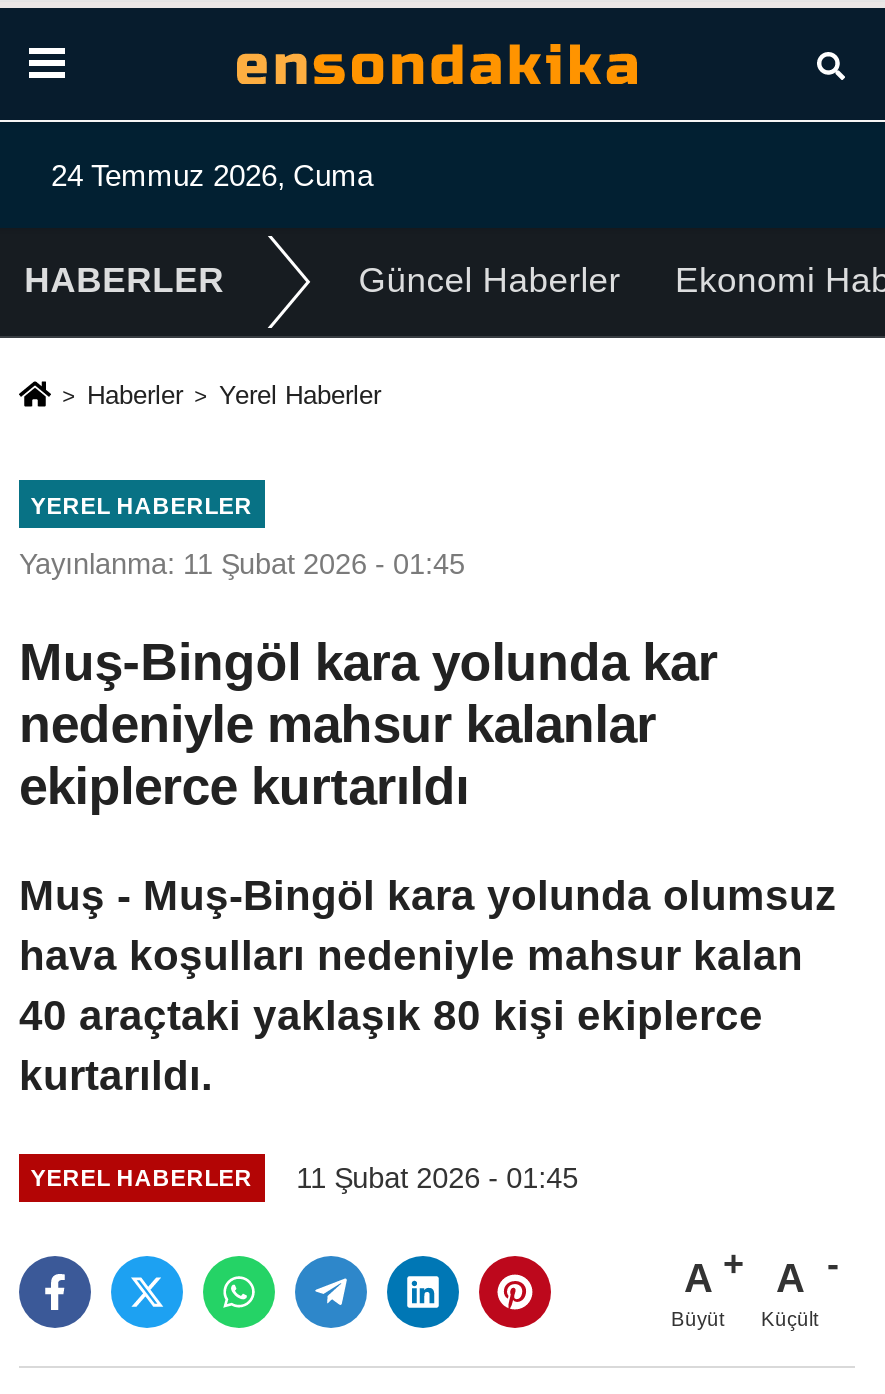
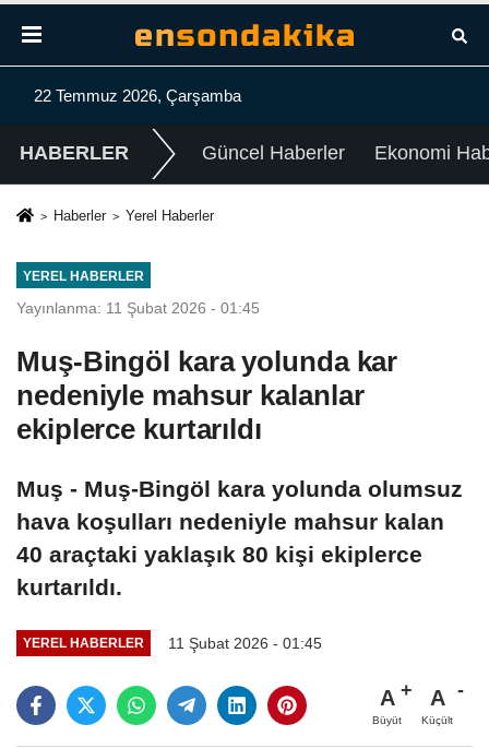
[51,158,373,192] 24 Temmuz 2026, Cuma -> [34,86,241,105] 22 Temmuz 2026, Çarşamba

